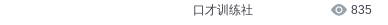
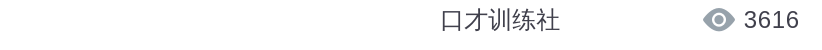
[351,3,372,17] 835 -> [744,6,800,34] 3616

